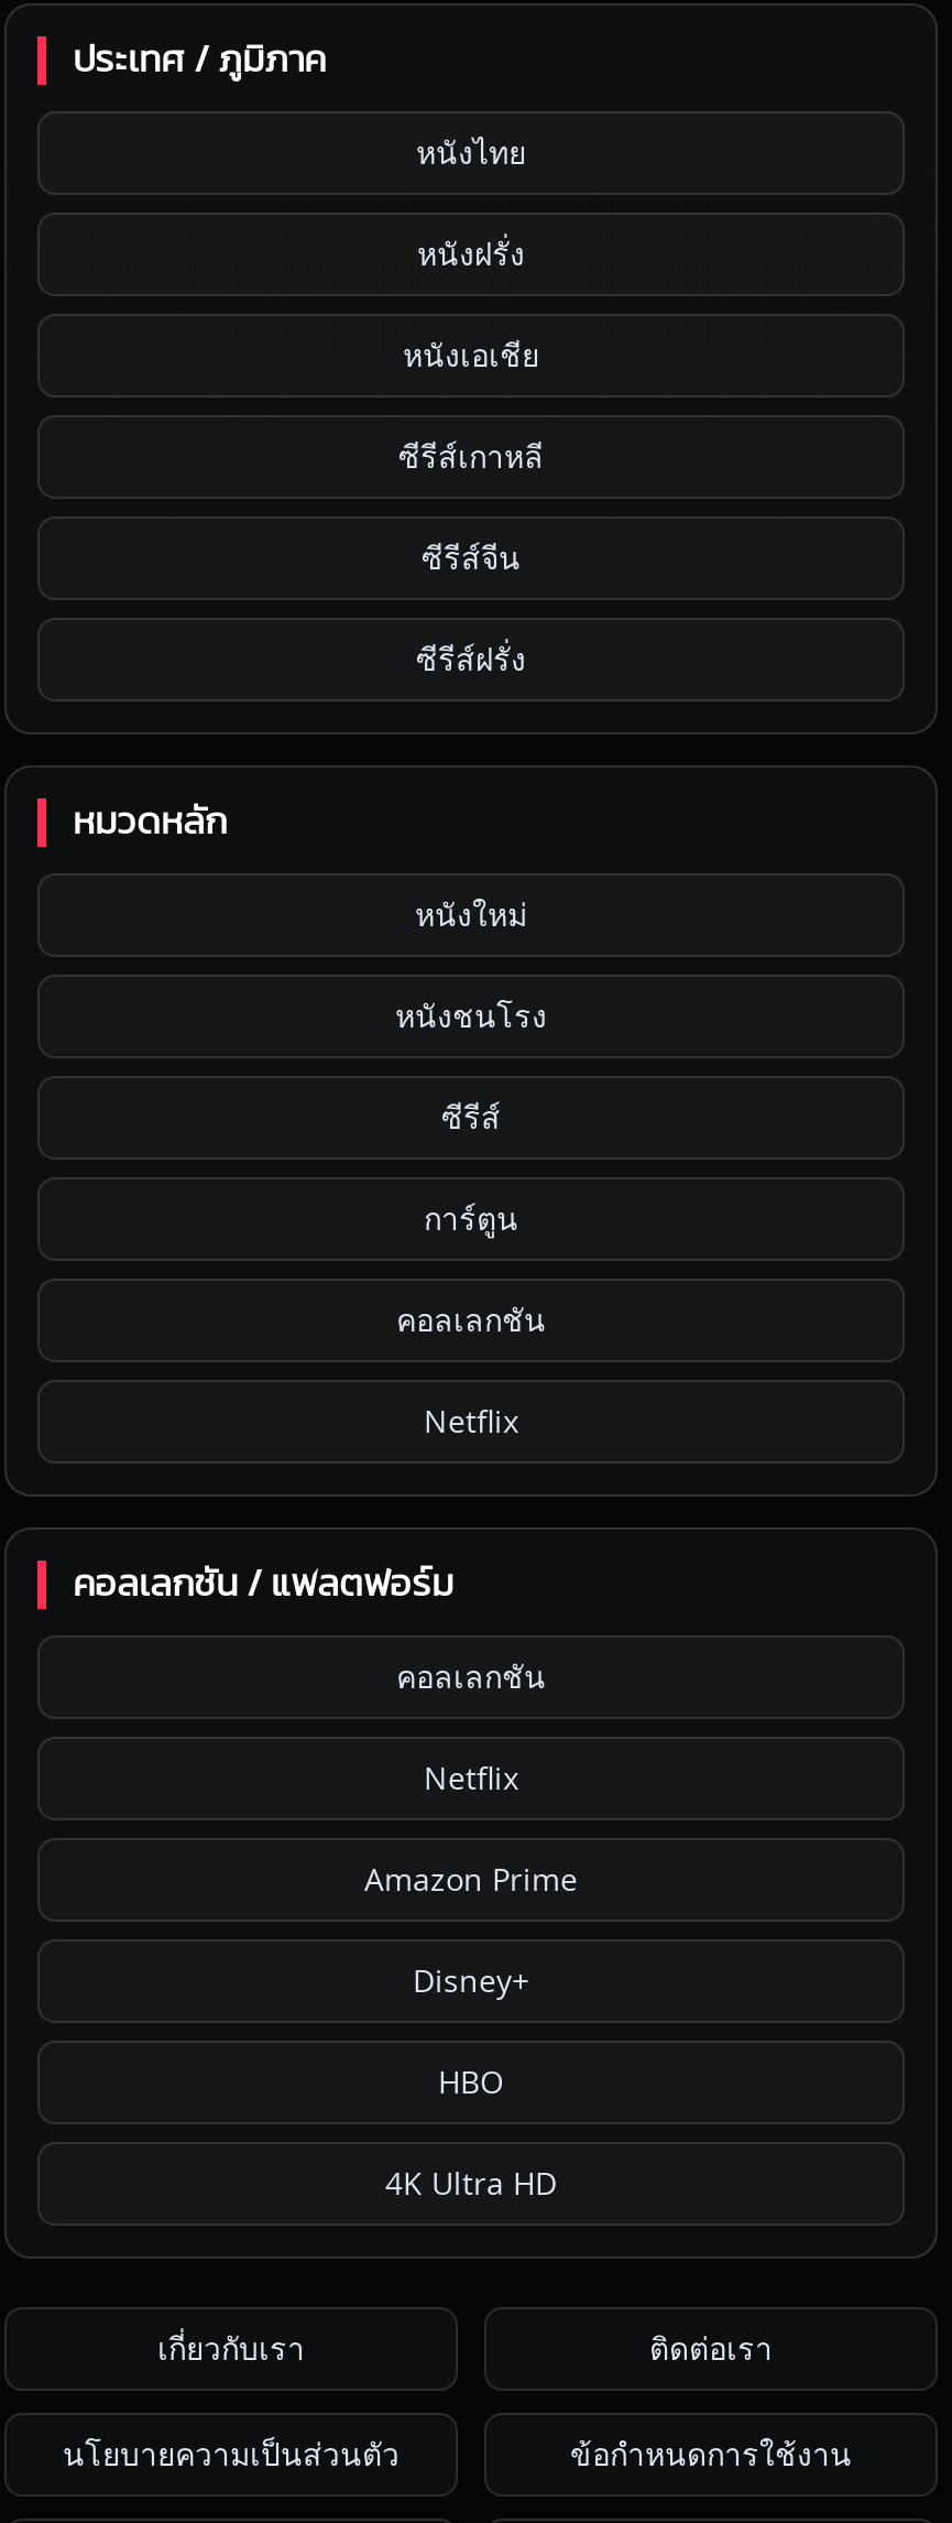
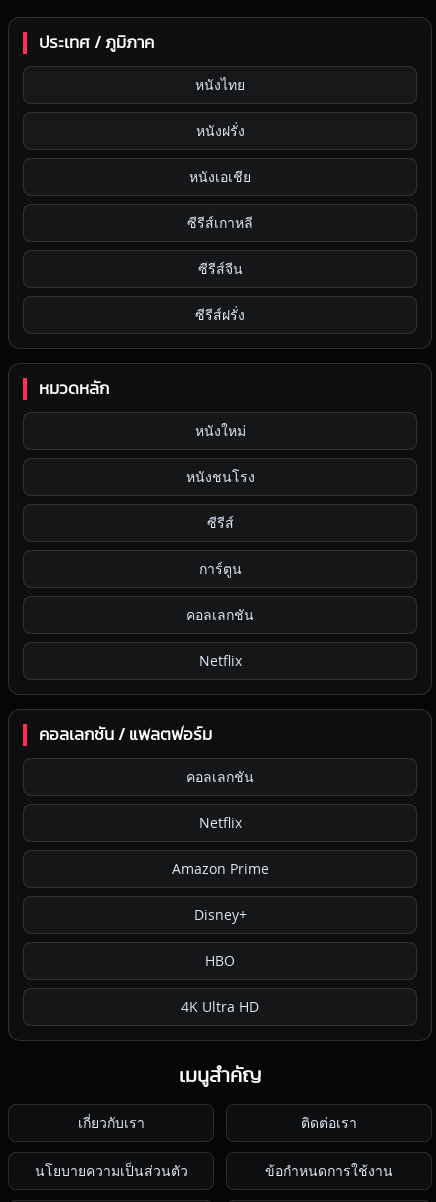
none -> [179,1066,261,1086] เมนูสำคัญ

